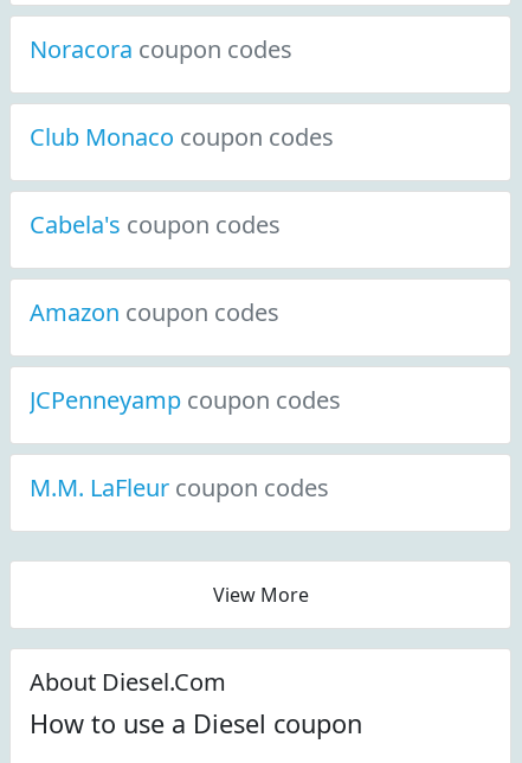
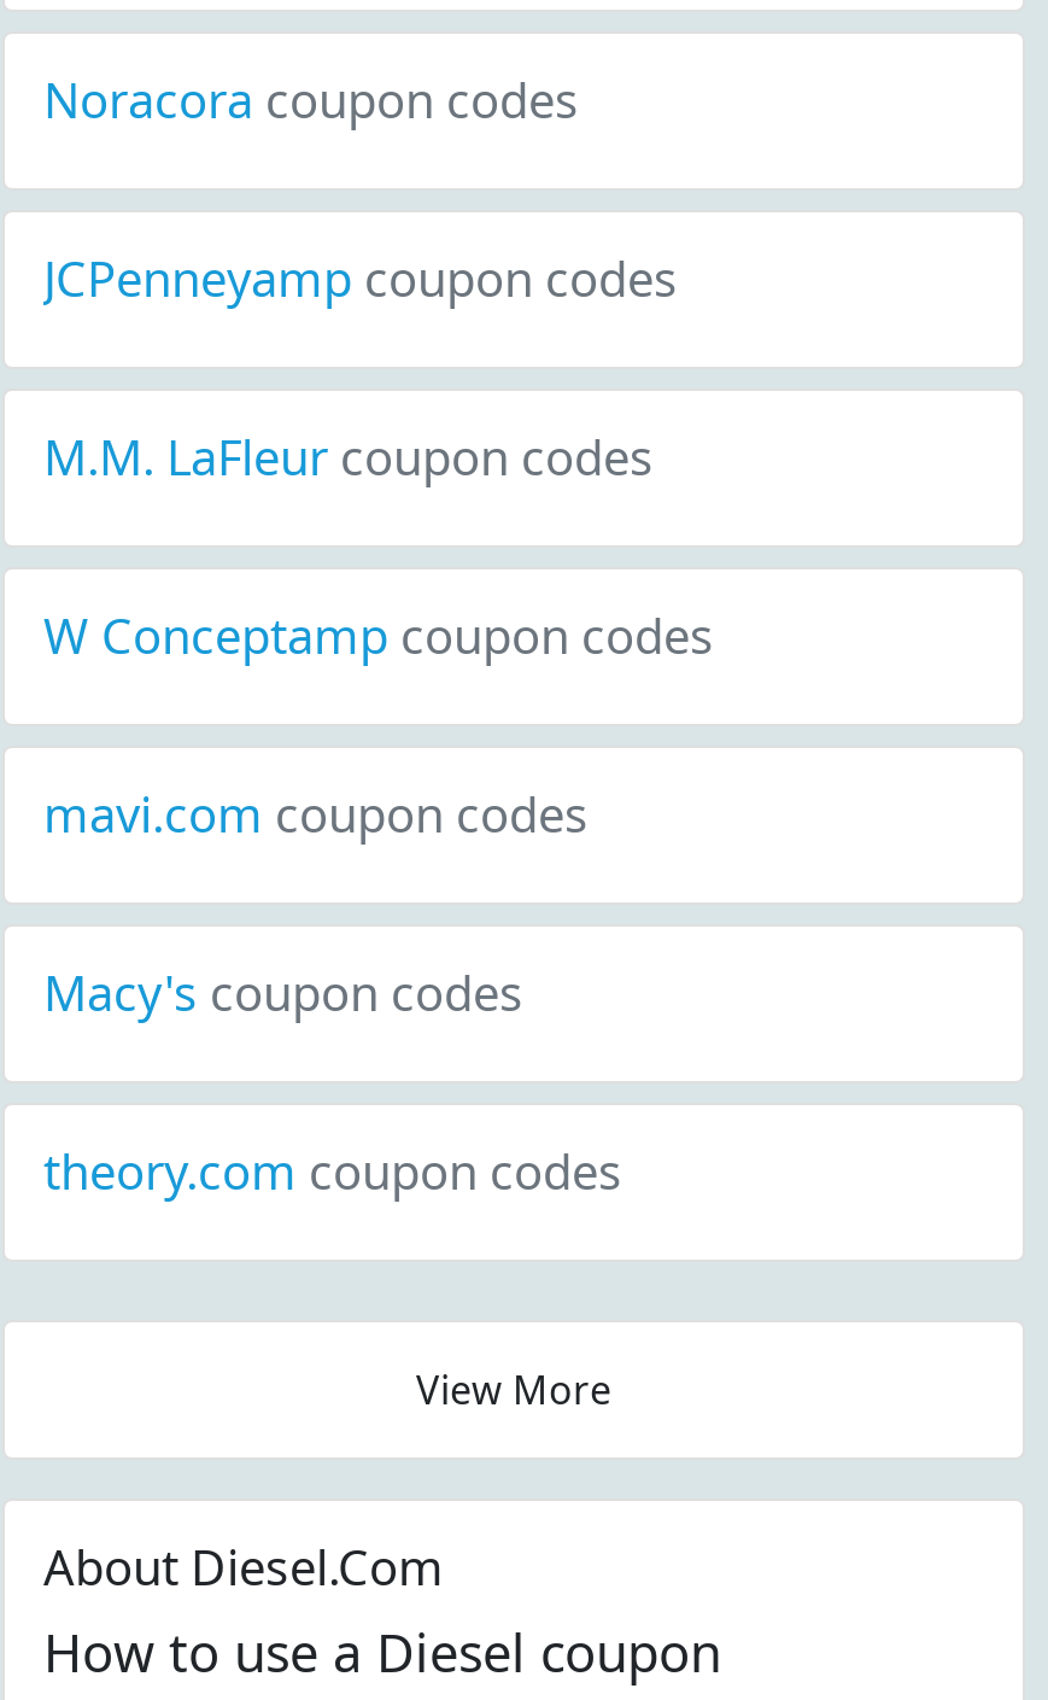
[30,121,334,328] Club Monaco coupon codes | Cabela's coupon codes | Amazon coupon codes -> none
moved [30,384,341,504] -> [43,246,678,490]: JCPenneyamp coupon codes | M.M. LaFleur coupon codes
none -> [43,603,714,1204] W Conceptamp coupon codes | mavi.com coupon codes | Macy's coupon codes | theory.com coupon codes

